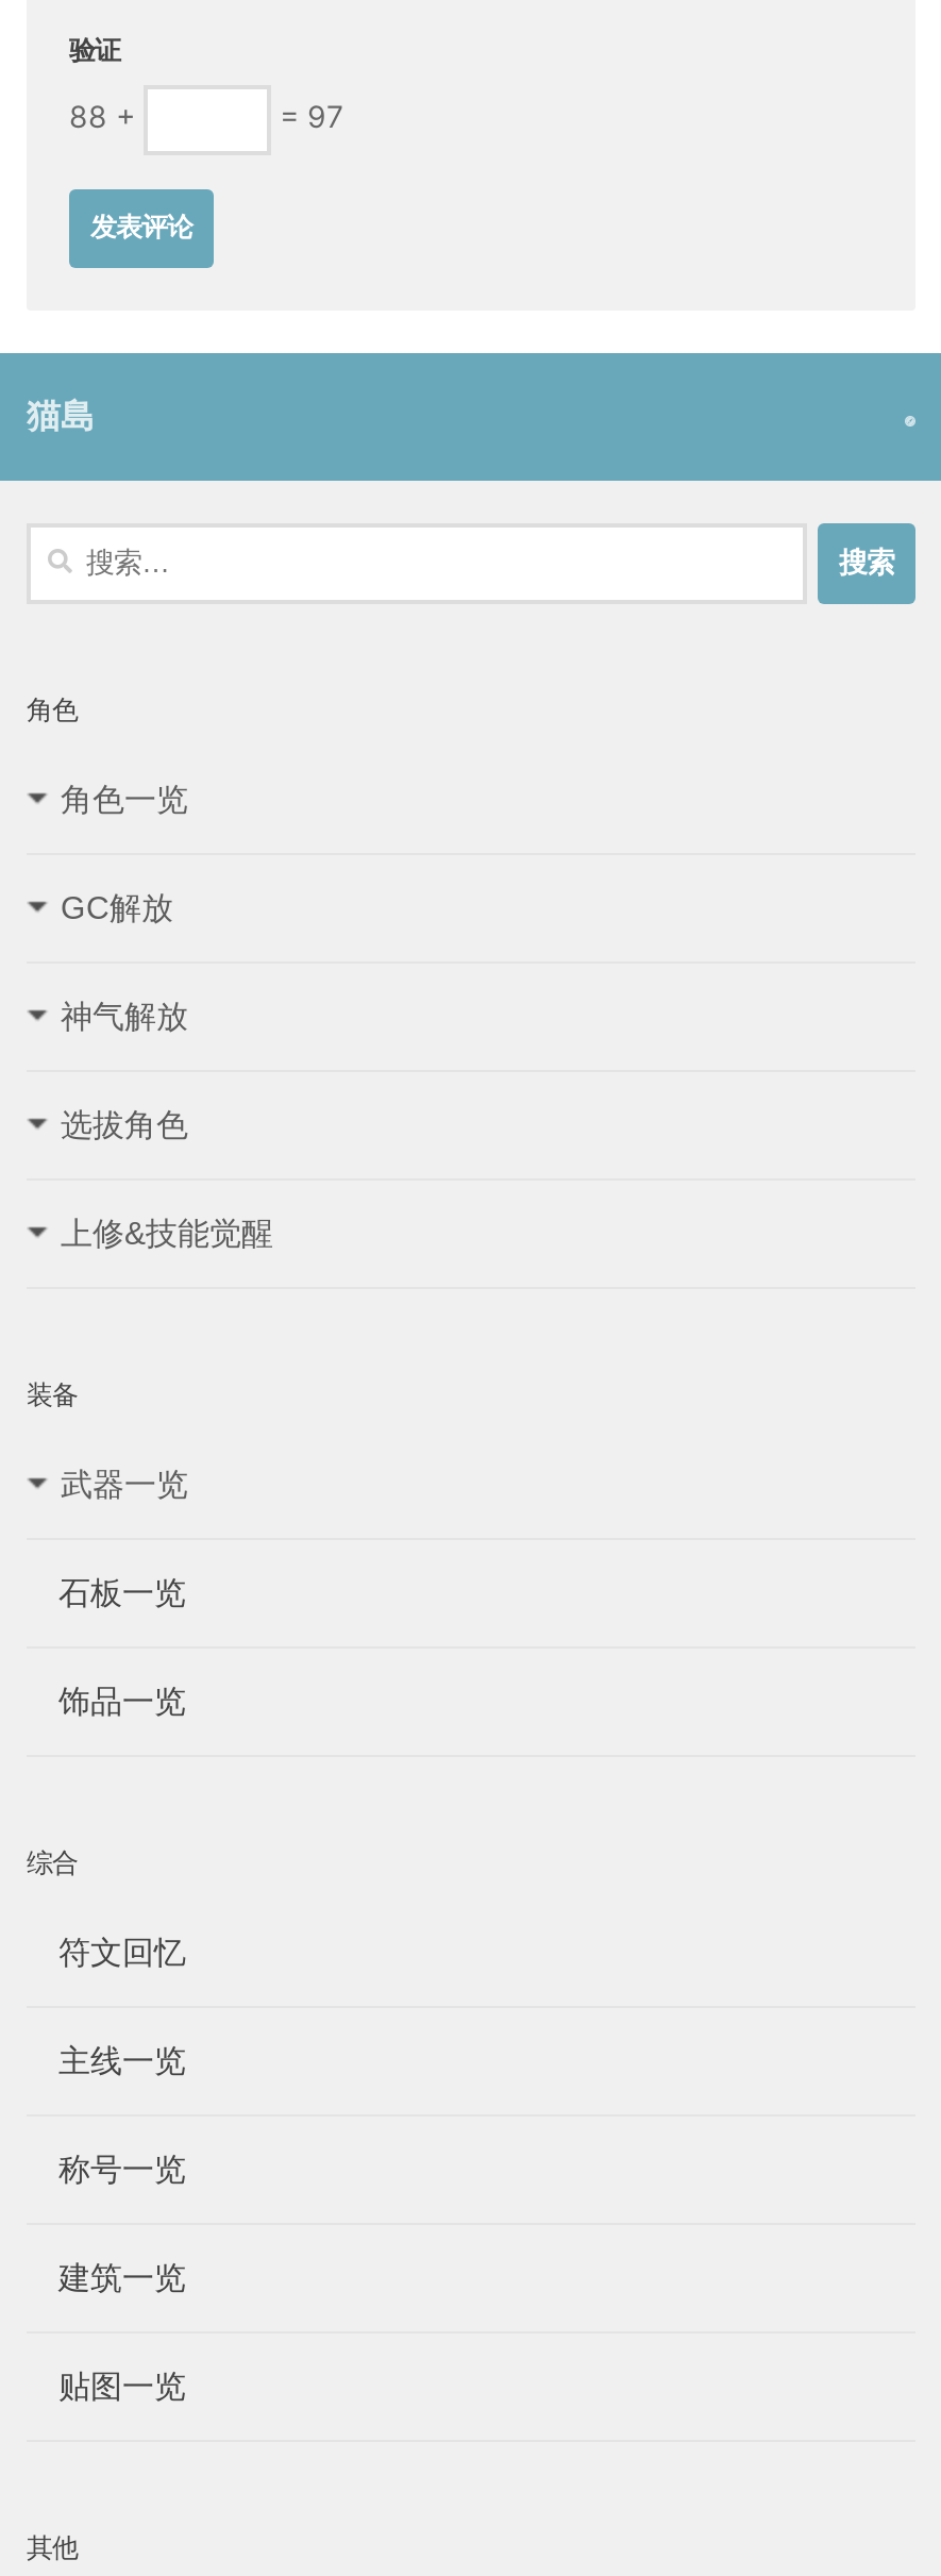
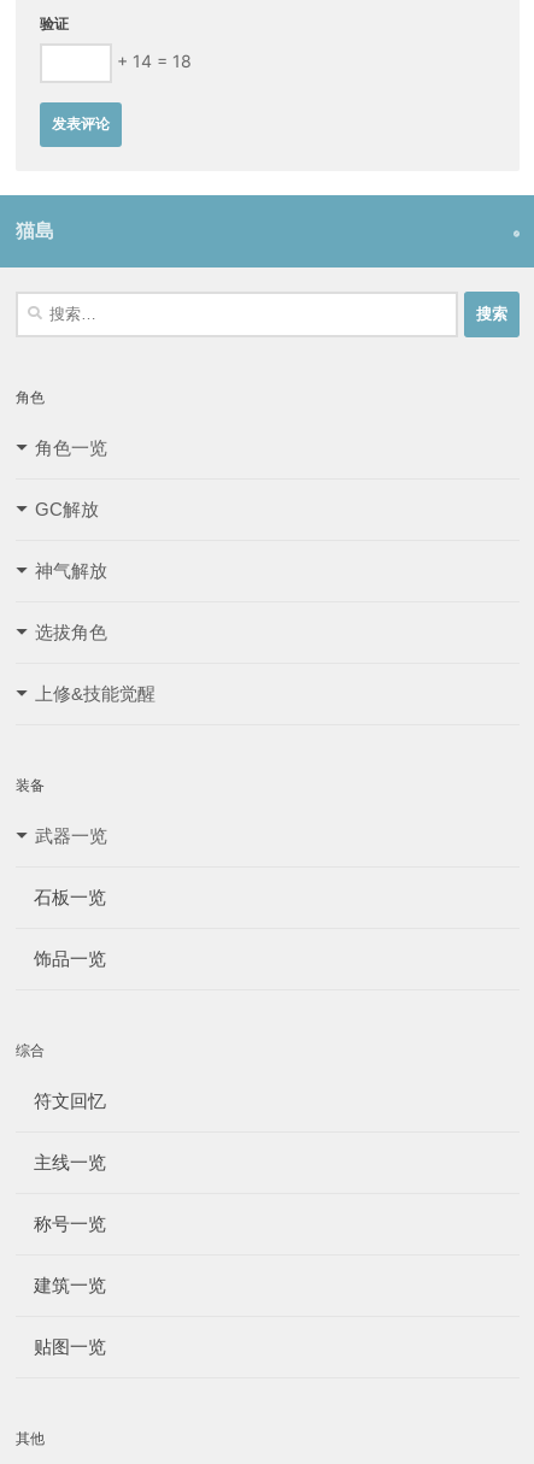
[69,98,343,135] 88 + | = 97 -> [112,51,192,71] + 14 = 18

